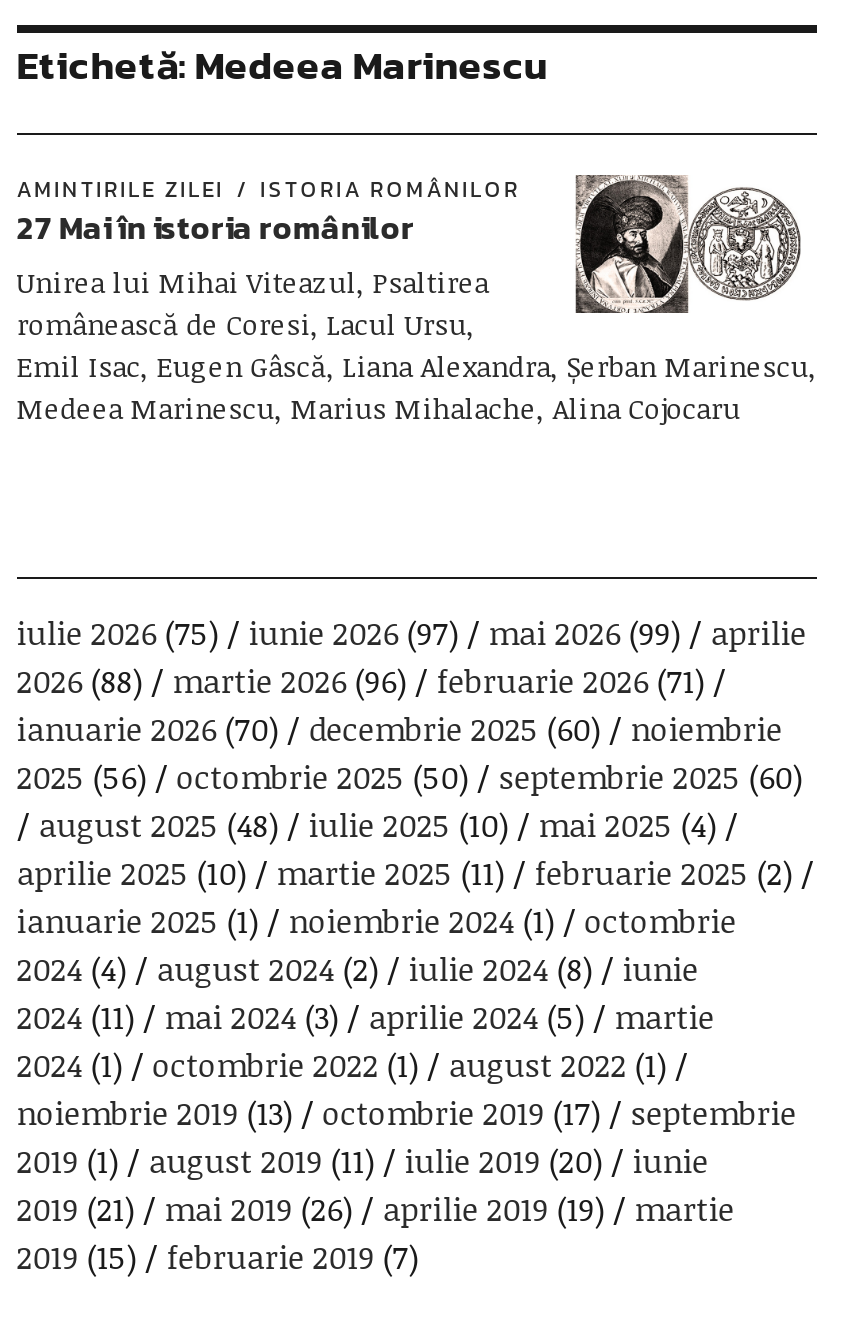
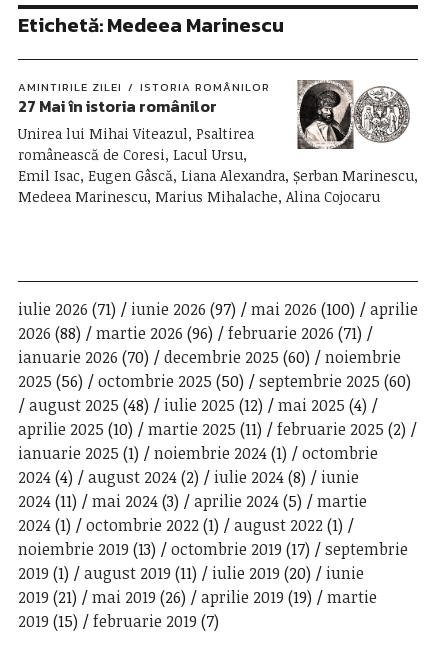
[17,611,219,655] iulie 2026 (75) -> [18,298,116,320] iulie 2026 (71)
[489,611,681,655] mai 2026 (99) -> [251,298,355,320] mai 2026 (100)
[39,803,717,847] august 2025 (48) iulie 2025 (10) mai 2025 (4) -> [29,394,367,416] august 2025 (48) iulie 2025 (12) mai 2025 (4)

